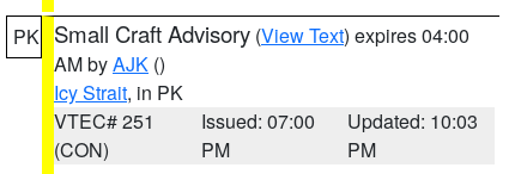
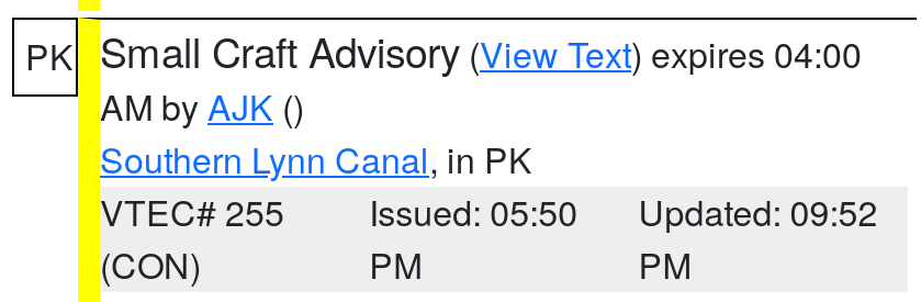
[54,79,183,135] Icy Strait, in PK | VTEC# 251 -> [100,134,532,237] Southern Lynn Canal, in PK | VTEC# 255
[201,107,315,135] Issued: 07:00 -> [369,187,578,237] Issued: 05:50
[348,107,478,135] Updated: 10:03 -> [638,187,878,237] Updated: 09:52

